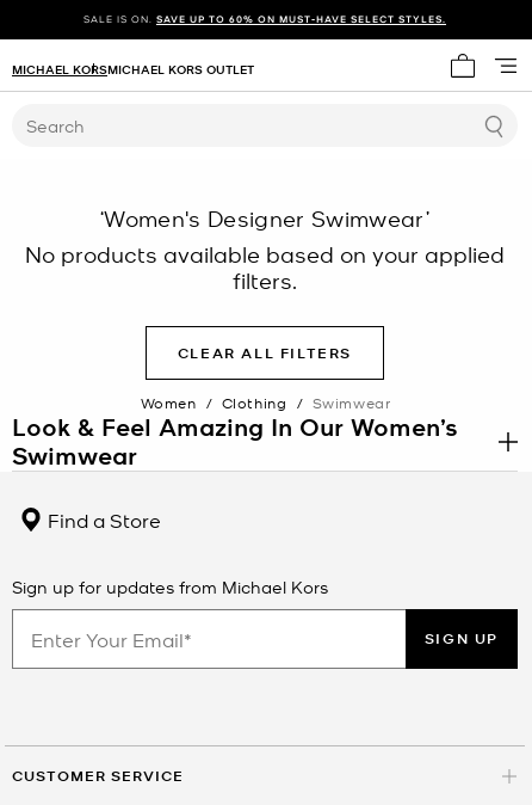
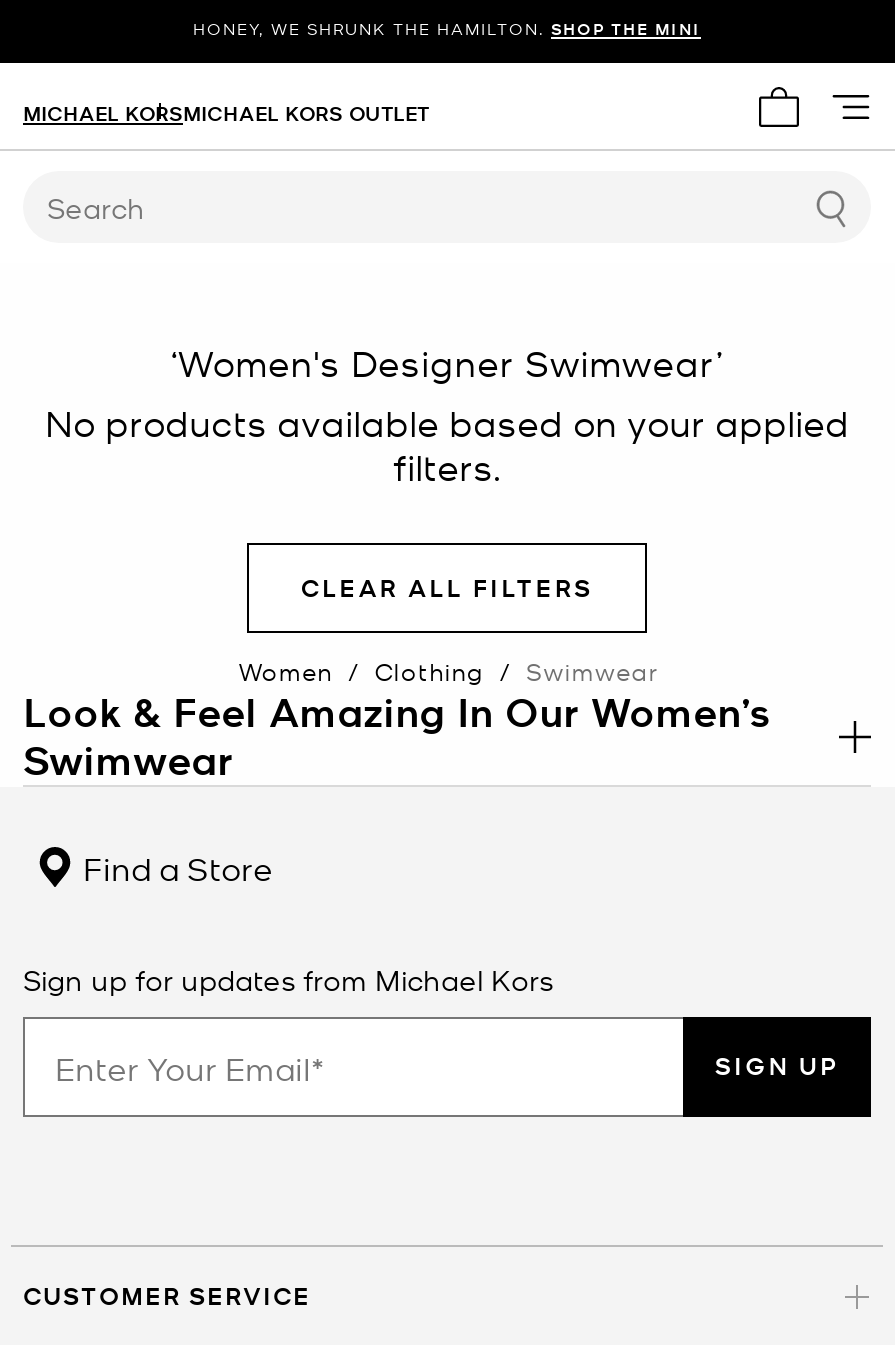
[83,12,446,25] SALE IS ON. SAVE UP TO 60% ON MUST-HAVE SELECT STYLES. -> [193,17,701,39] HONEY, WE SHRUNK THE HAMILTON. SHOP THE MINI

